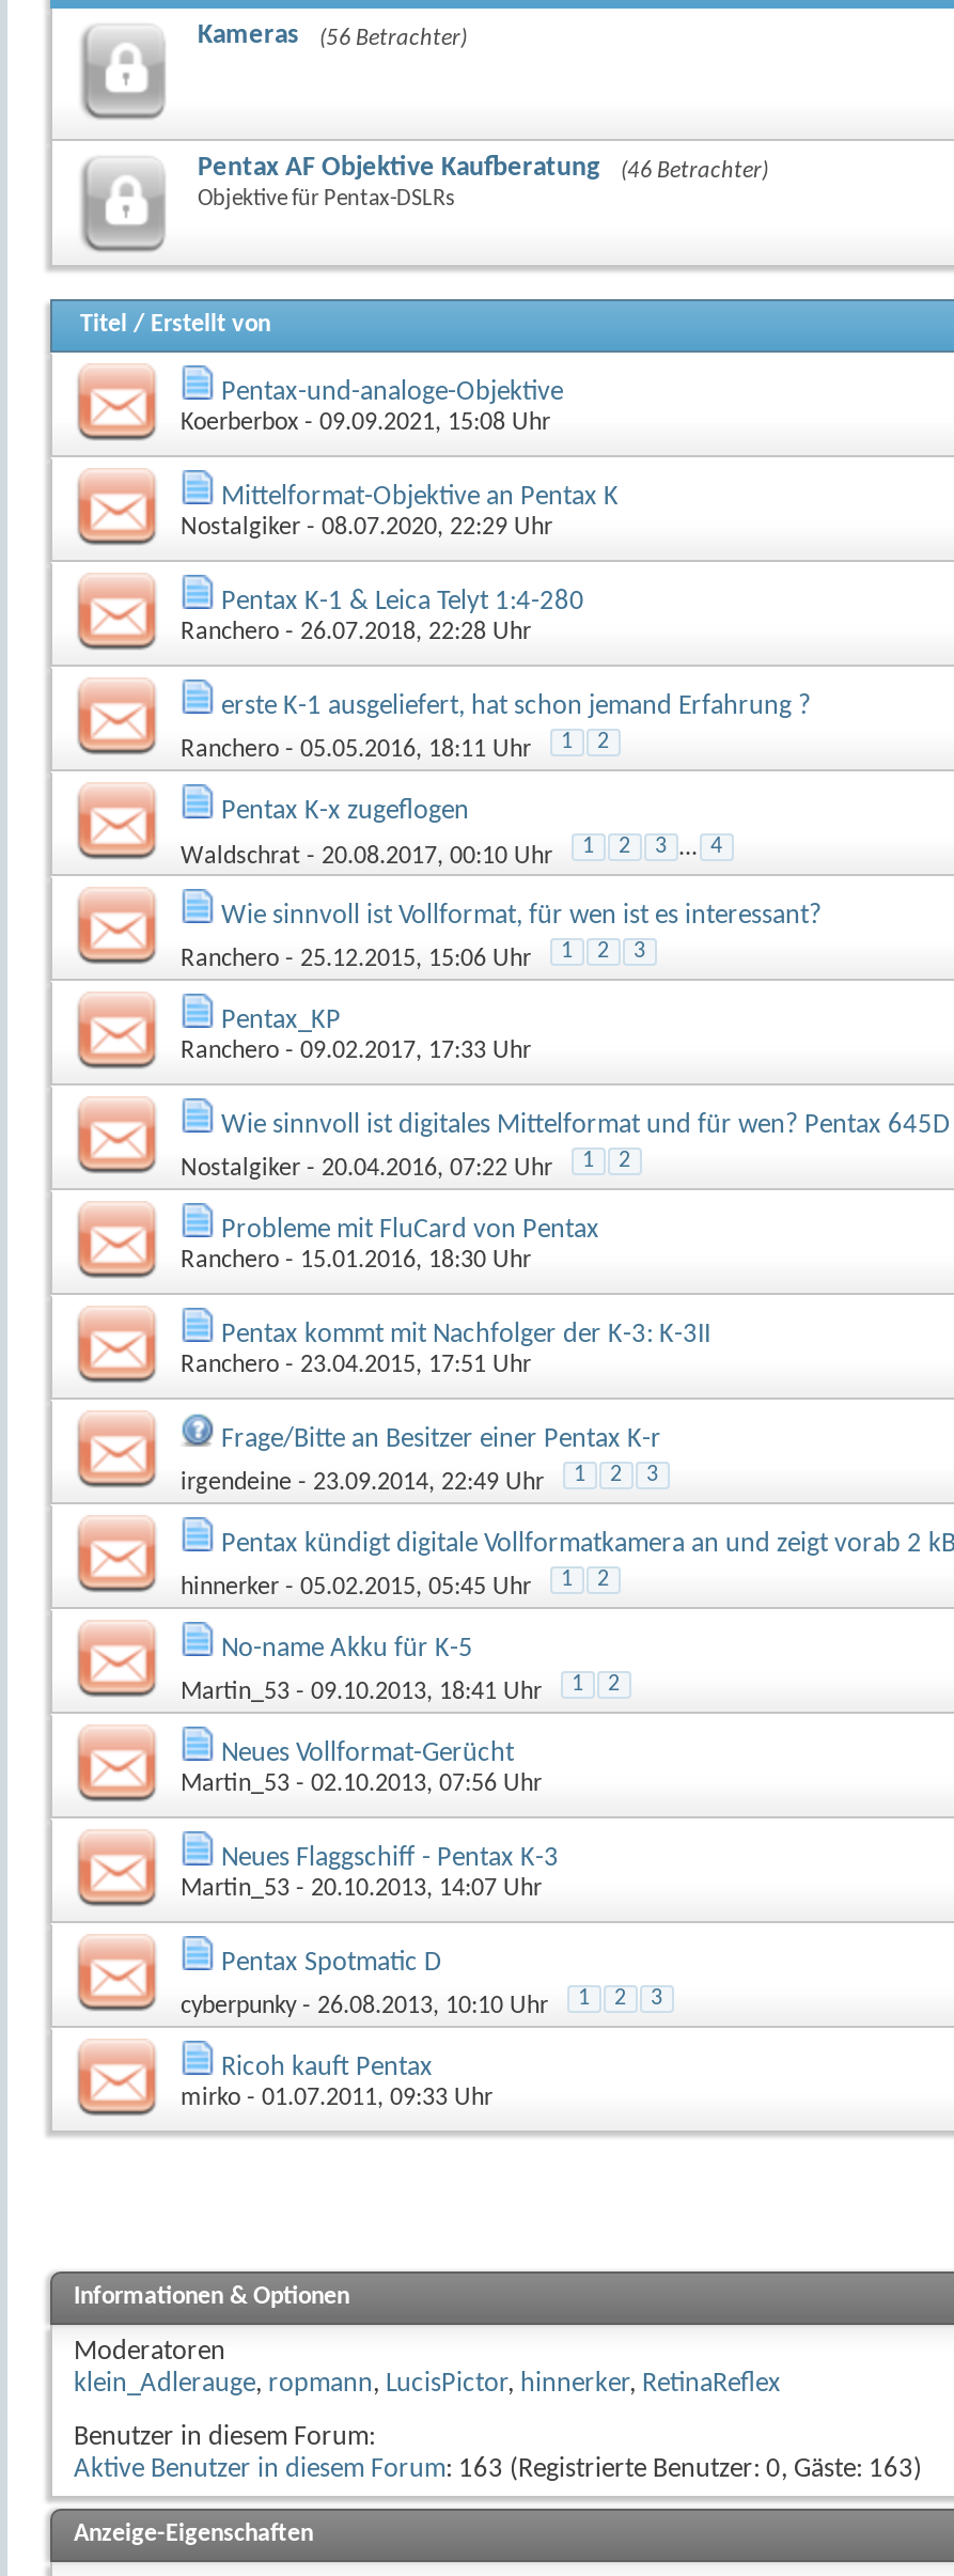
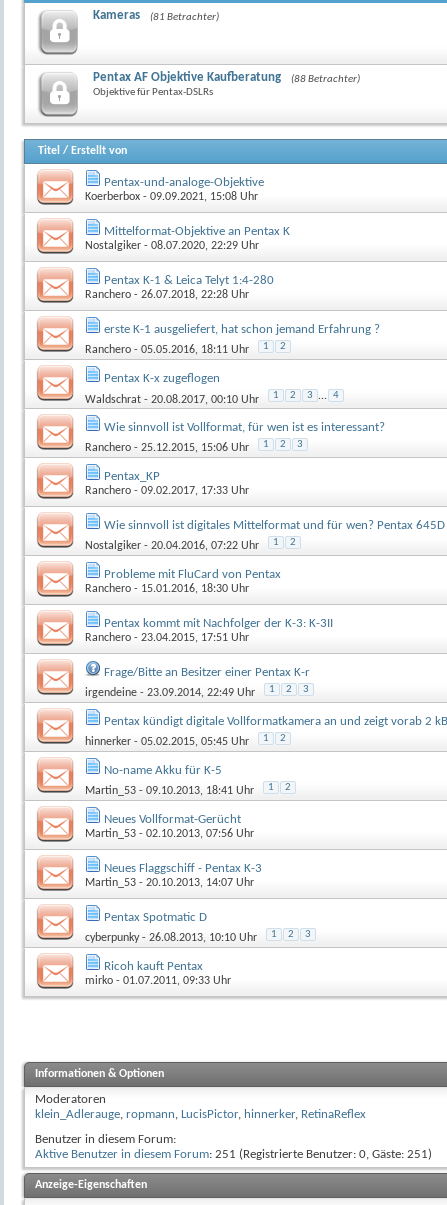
[198,21,467,51] Kameras (56 Betrachter) -> [93,9,219,23] Kameras (81 Betrachter)
[198,154,768,184] Pentax AF Objektive Kaufberatung (46 Betrachter) -> [93,71,360,85] Pentax AF Objektive Kaufberatung (88 Betrachter)
[74,2455,922,2483] Aktive Benutzer in diesem Forum: 163 (Registrierte Benutzer: 0, Gäste: 163) -> [35,1148,432,1161] Aktive Benutzer in diesem Forum: 251 (Registrierte Benutzer: 0, Gäste: 251)

